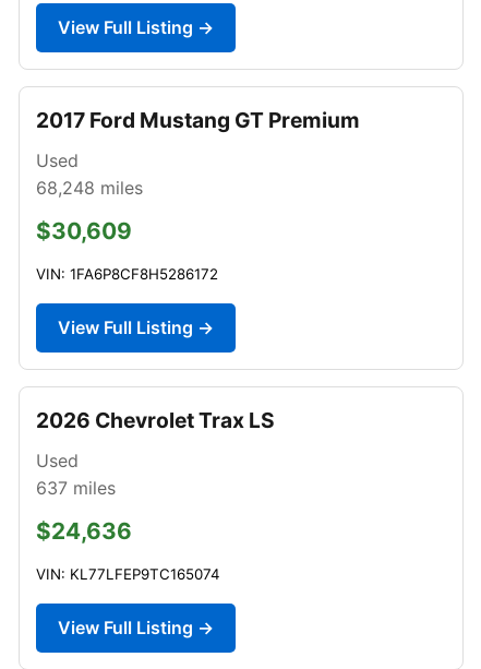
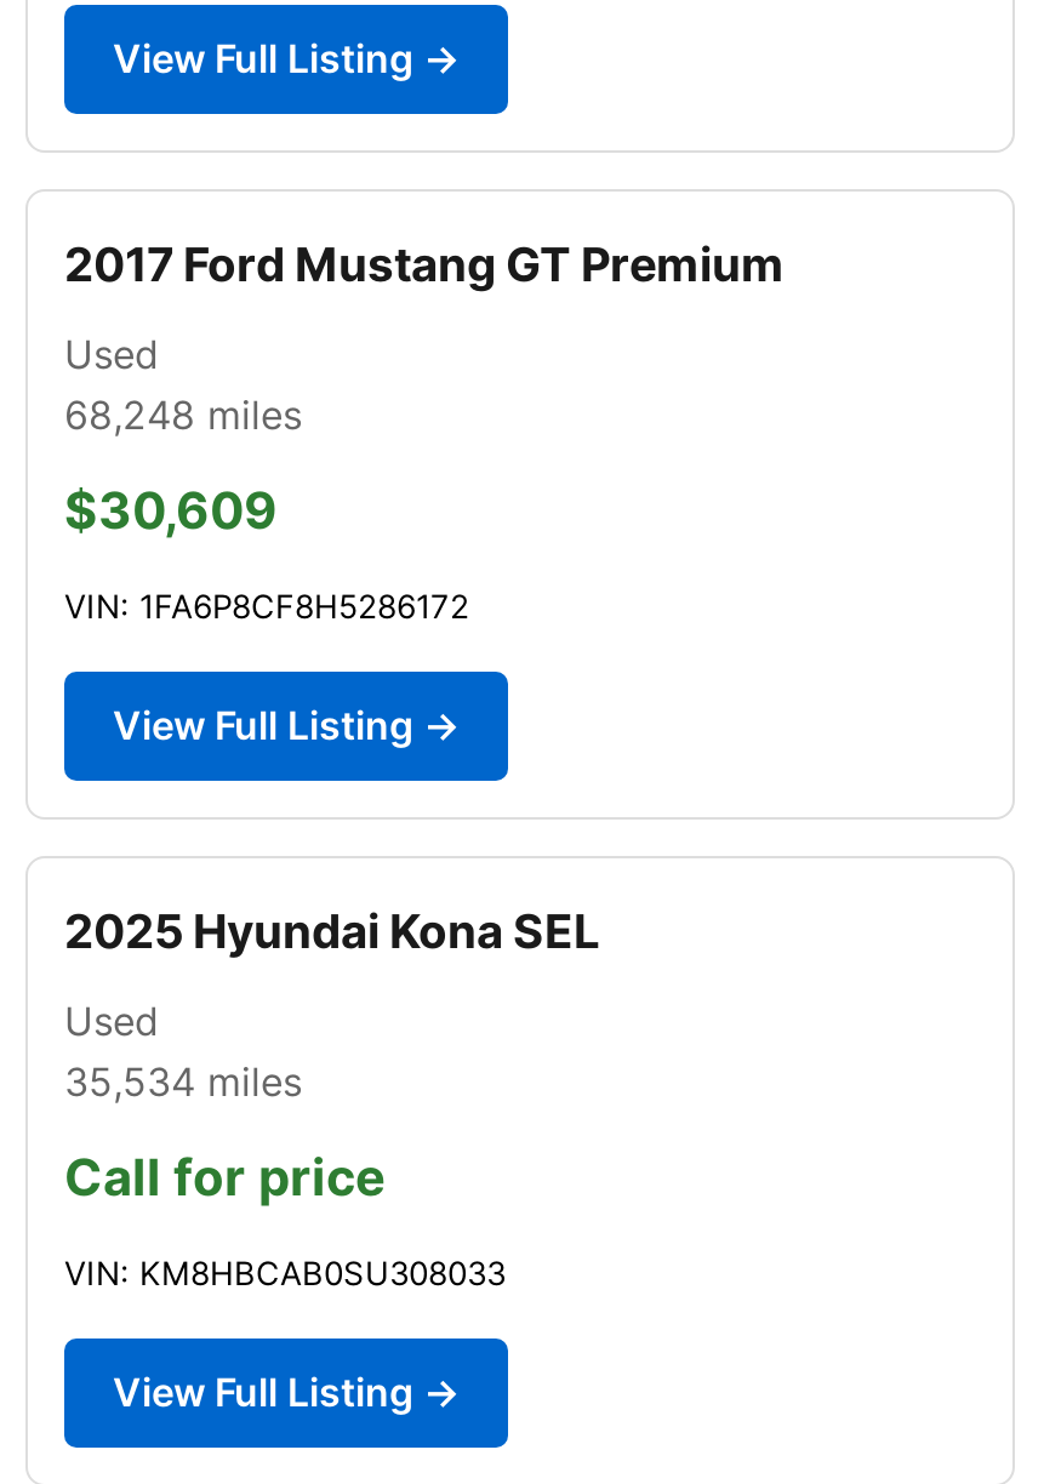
[36,407,275,433] 2026 Chevrolet Trax LS -> [64,902,600,960] 2025 Hyundai Kona SEL
[36,477,116,499] 637 miles -> [64,1057,302,1105] 35,534 miles
[36,517,132,544] $24,636 -> [64,1147,384,1207] Call for price
[36,565,220,583] VIN: KL77LFEP9TC165074 -> [64,1253,506,1292] VIN: KM8HBCAB0SU308033

